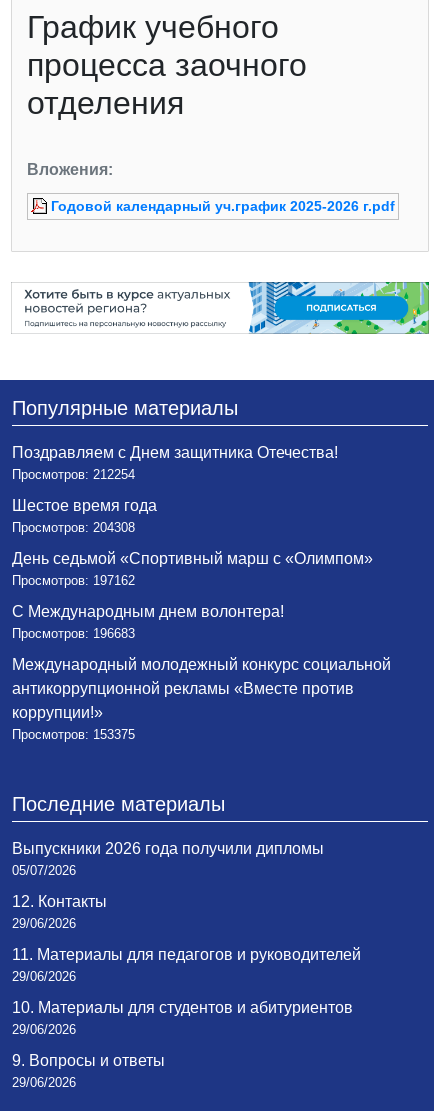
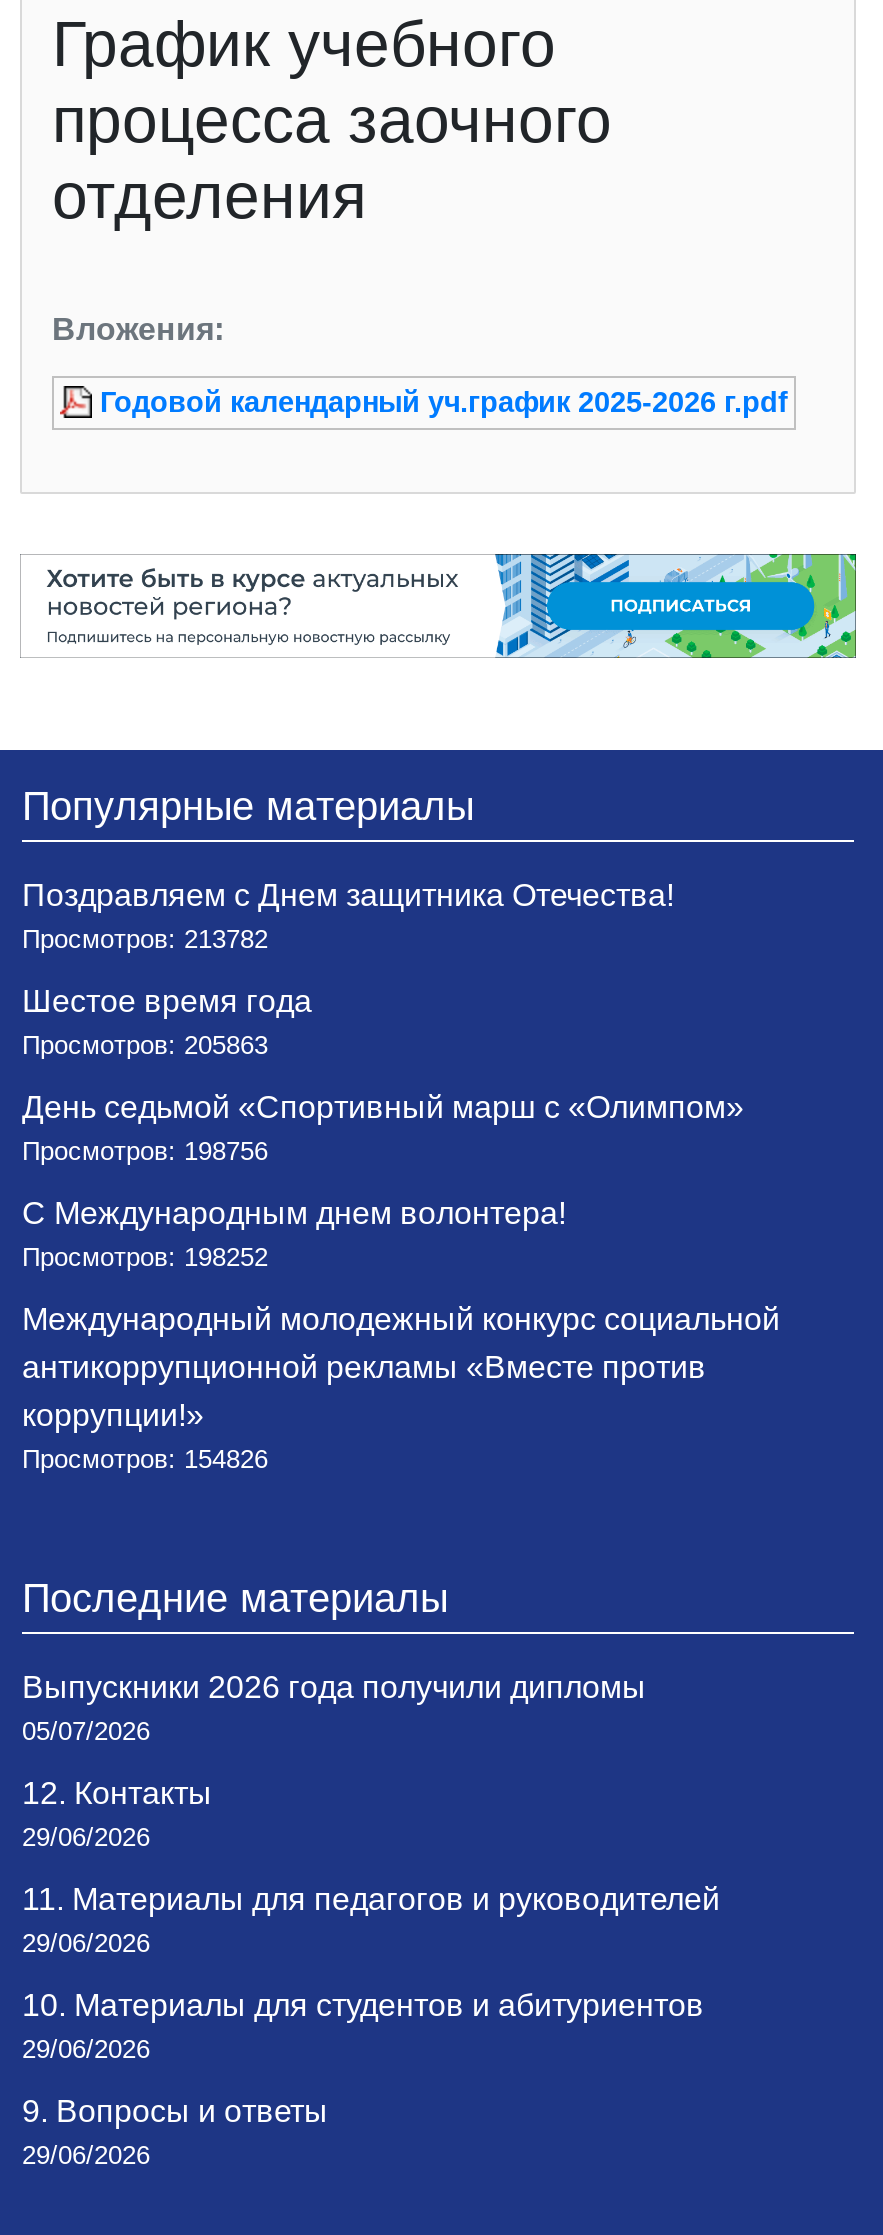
[12,467,135,482] Просмотров: 212254 -> [22,924,268,954] Просмотров: 213782
[12,520,135,535] Просмотров: 204308 -> [22,1030,268,1060] Просмотров: 205863
[12,573,135,588] Просмотров: 197162 -> [22,1136,268,1166] Просмотров: 198756
[12,626,135,641] Просмотров: 196683 -> [22,1242,268,1272] Просмотров: 198252
[12,727,135,742] Просмотров: 153375 -> [22,1444,268,1474] Просмотров: 154826

